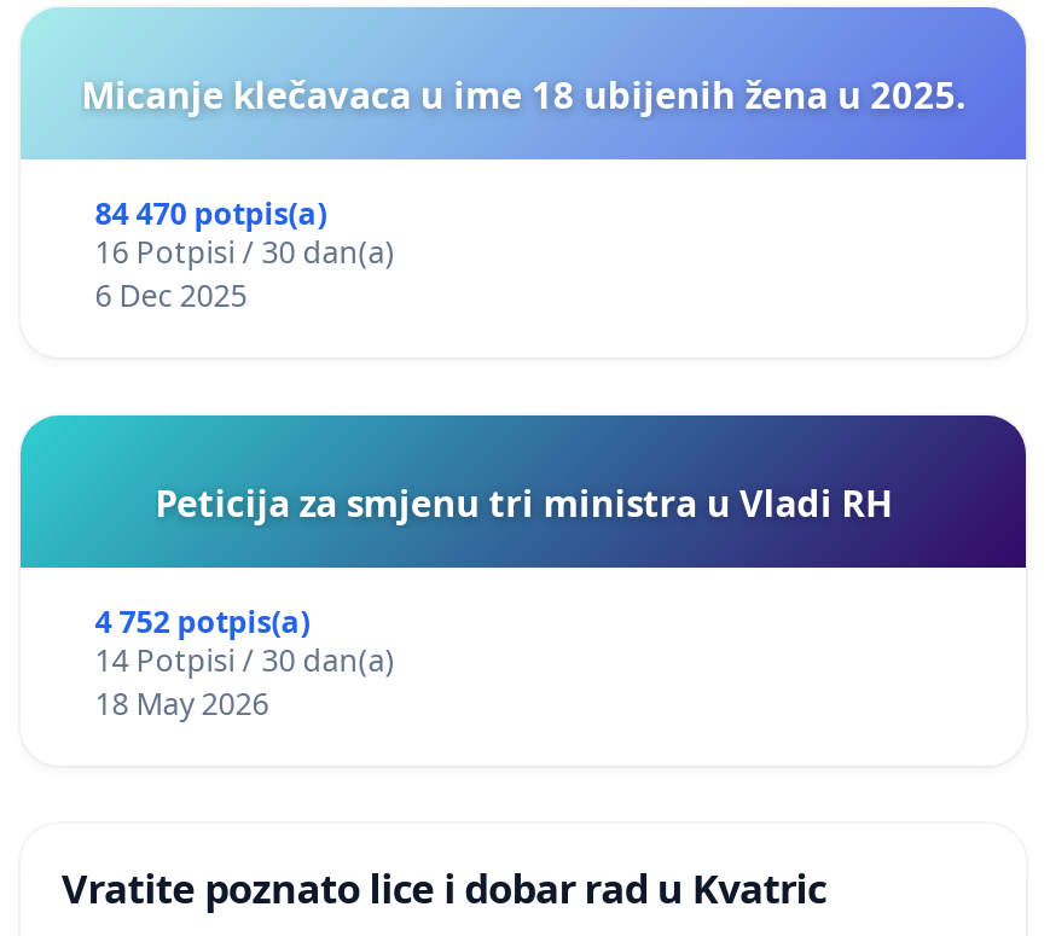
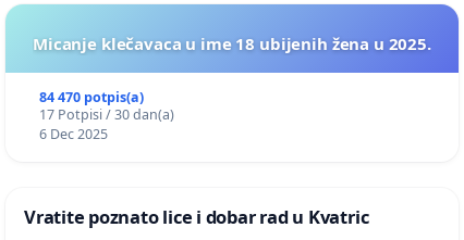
[95,233,395,274] 16 Potpisi / 30 dan(a) -> [39,105,174,123] 17 Potpisi / 30 dan(a)
[95,479,891,726] Peticija za smjenu tri ministra u Vladi RH | 4 752 potpis(a) | 14 Potpisi / 30 dan(a) | 18 May 2026 -> none

